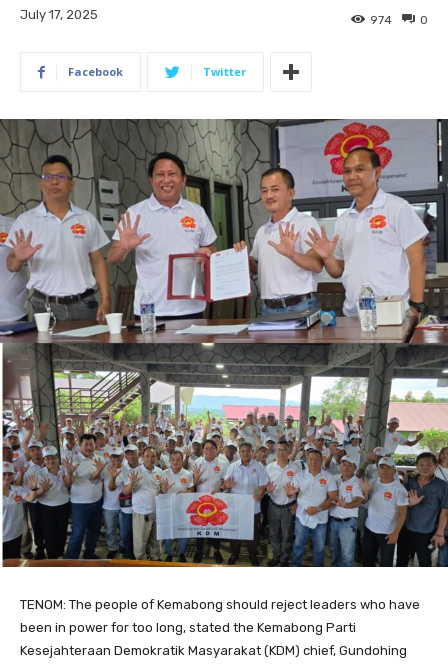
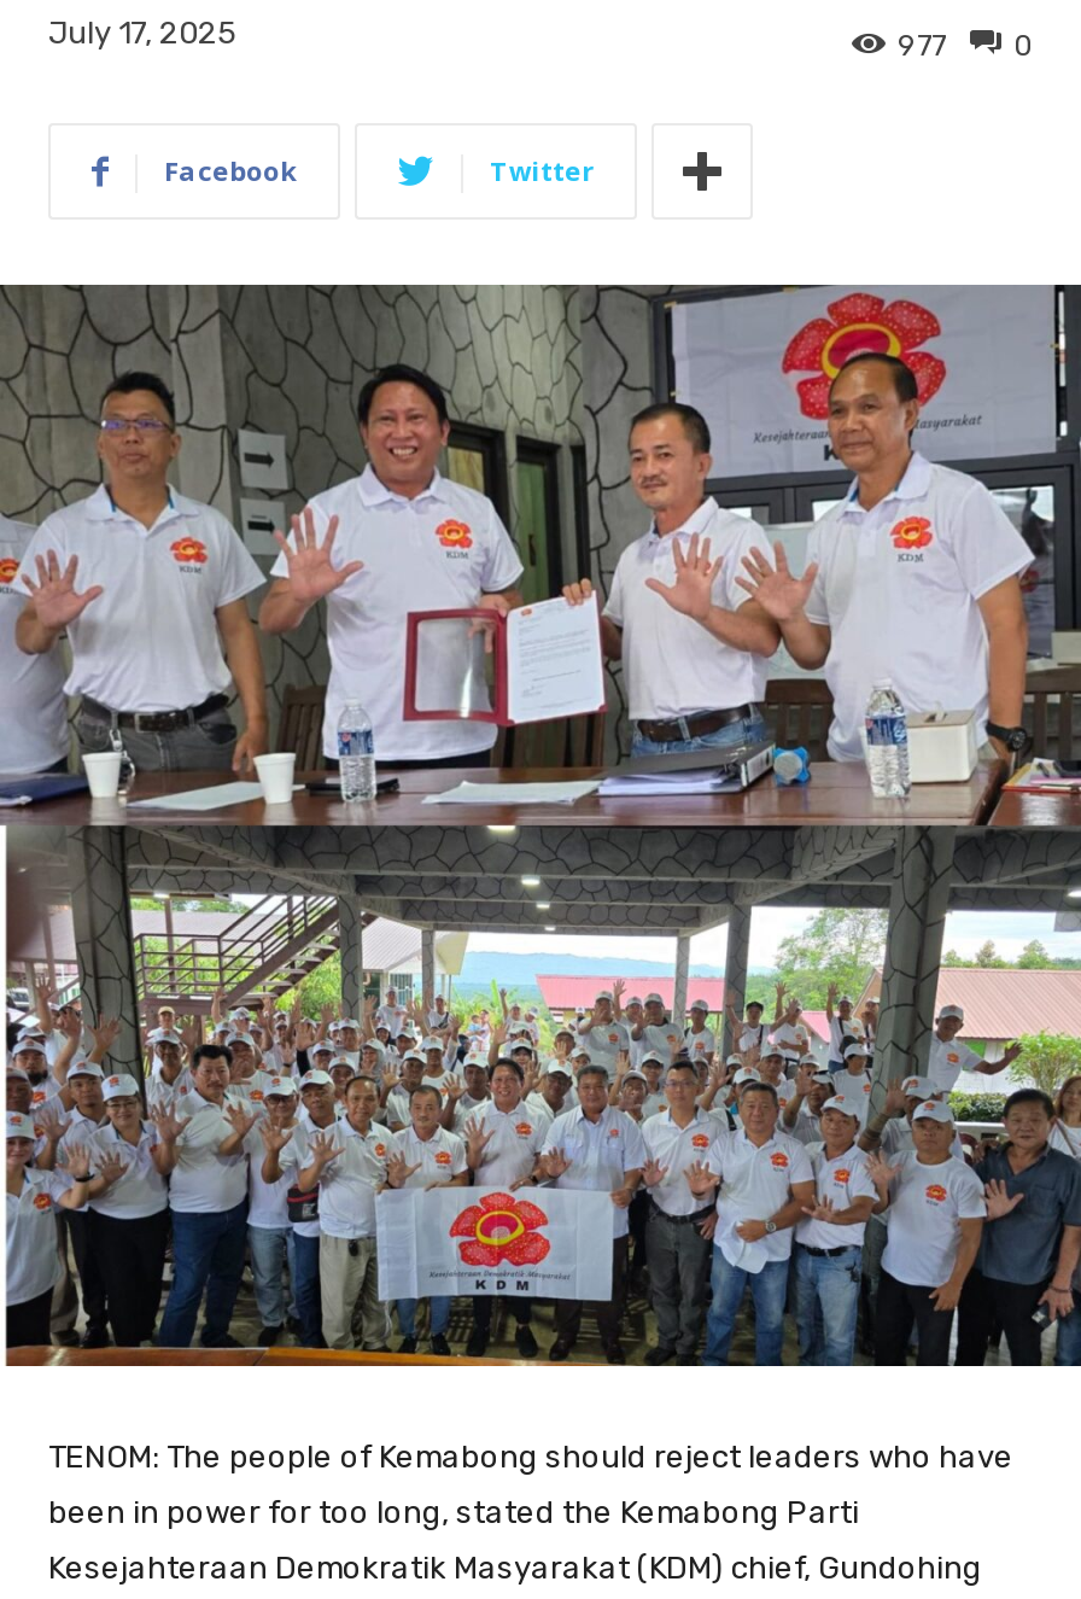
[370,13,392,27] 974 -> [898,29,946,63] 977

